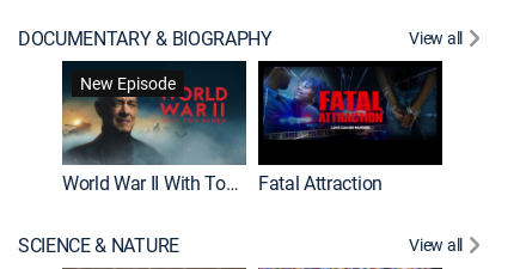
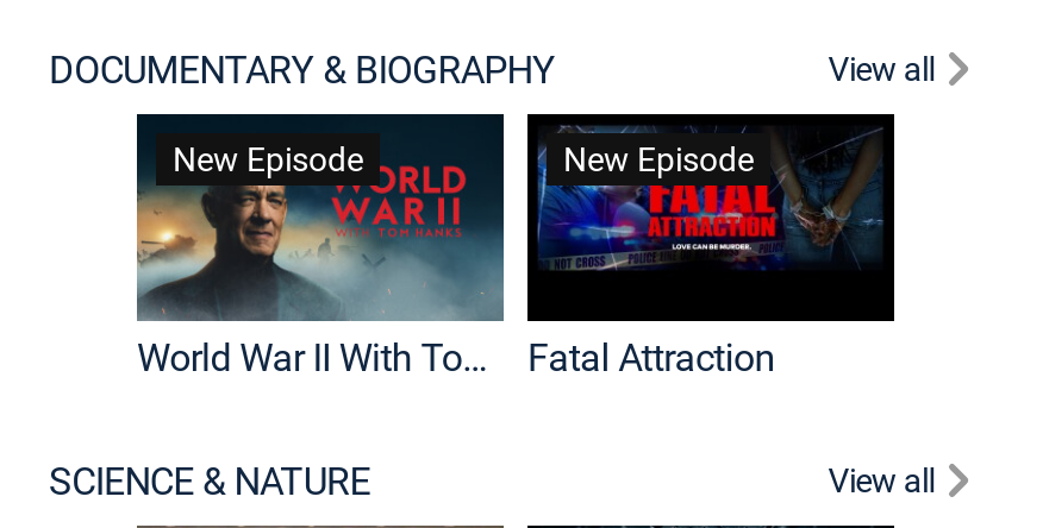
none -> [563,137,754,182] New Episode

